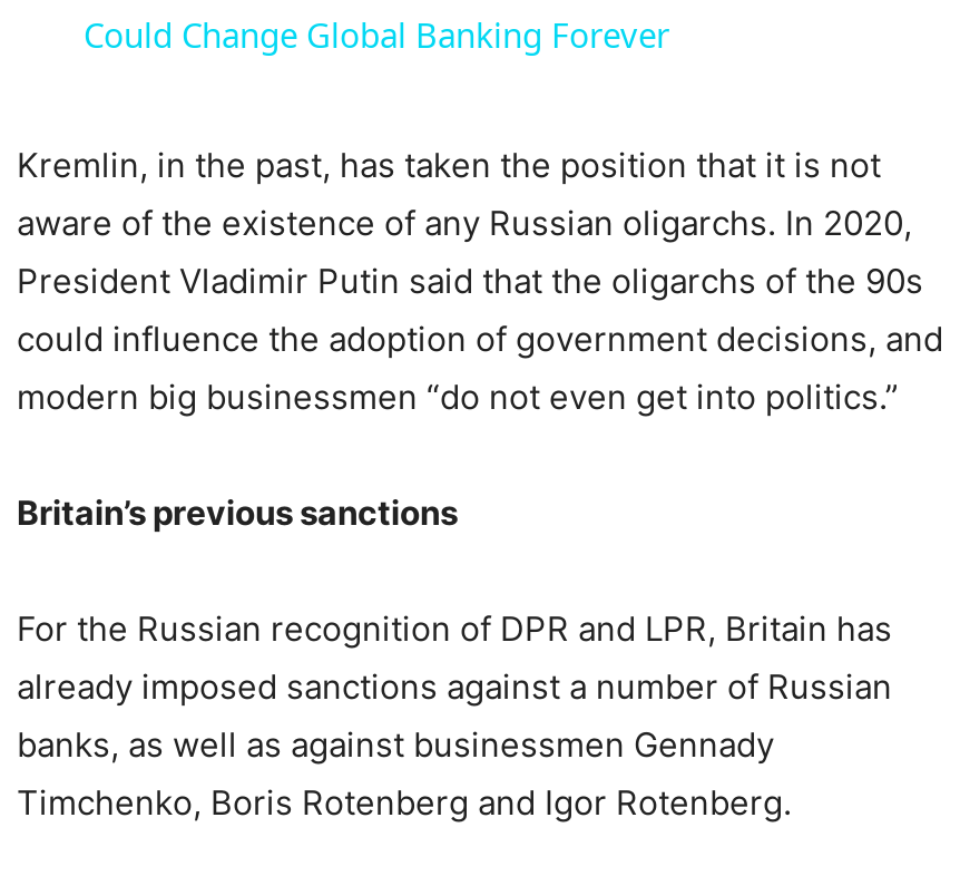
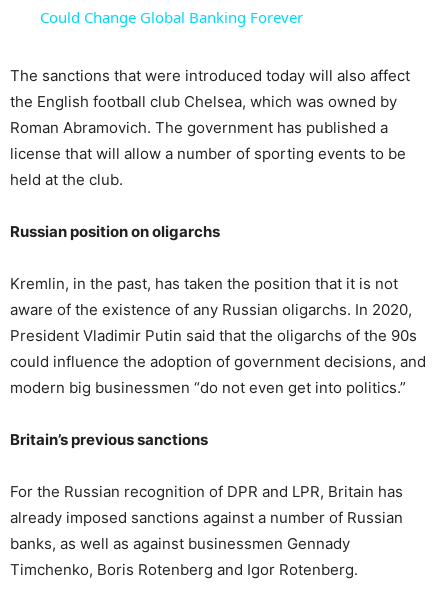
none -> [10,66,410,241] The sanctions that were introduced today will also affect | the English football club Chelsea, which was owned by | Roman Abramovich. The government has published a | license that will allow a number of sporting events to be | held at the club. | Russian position on oligarchs

